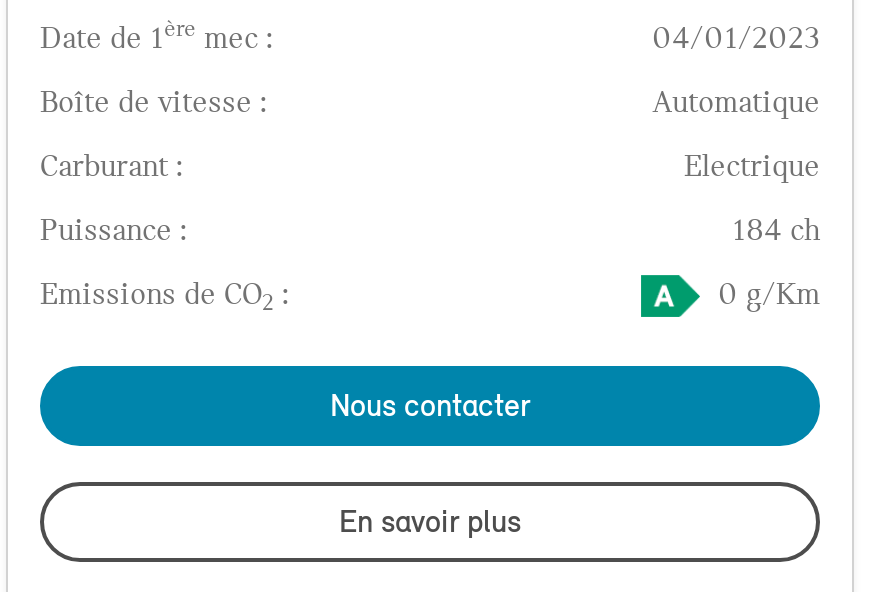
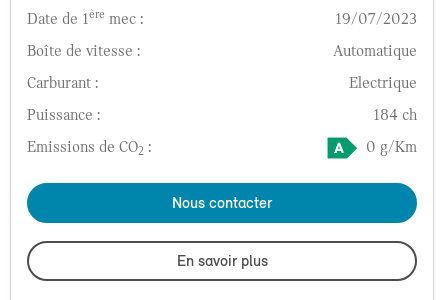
[652,19,820,55] 04/01/2023 -> [335,9,417,27] 19/07/2023

